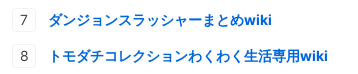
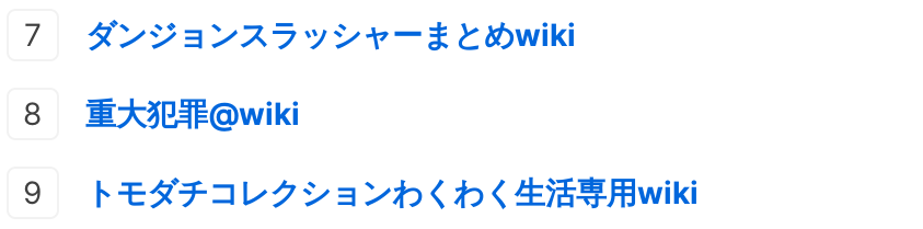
none -> [85,93,300,131] 重大犯罪@wiki

